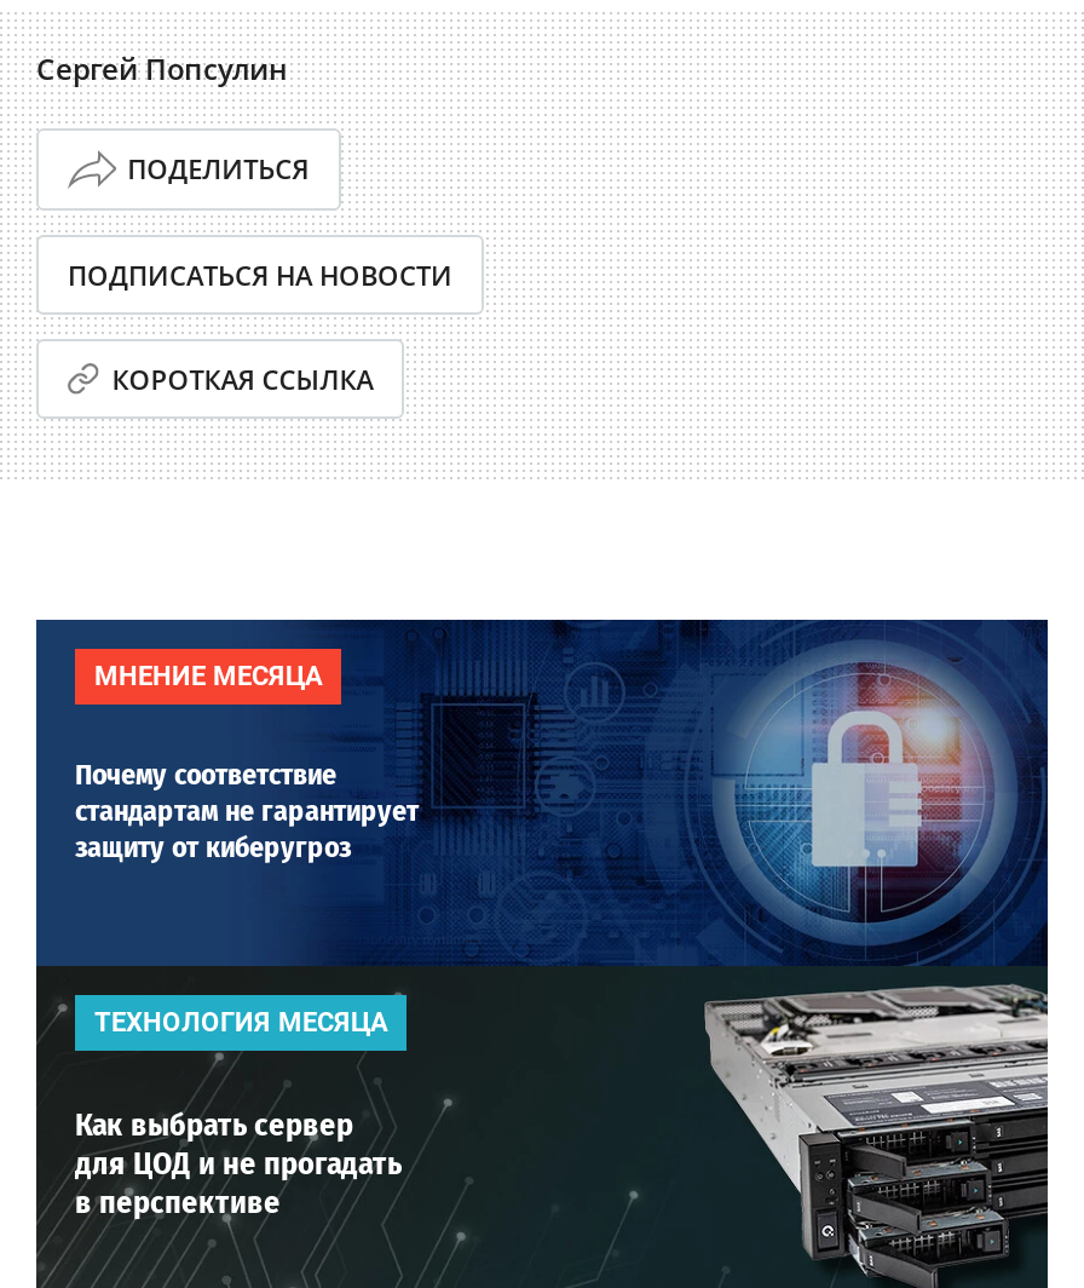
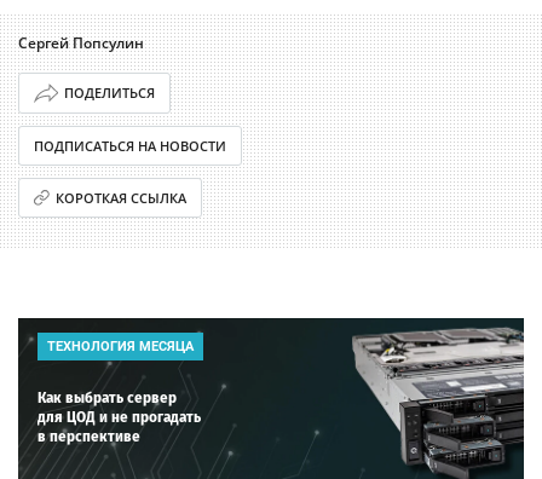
[36,620,1050,966] [image] | МНЕНИЕ МЕСЯЦА | Почему соответствие | стандартам не гарантирует | защиту от киберугроз -> none

